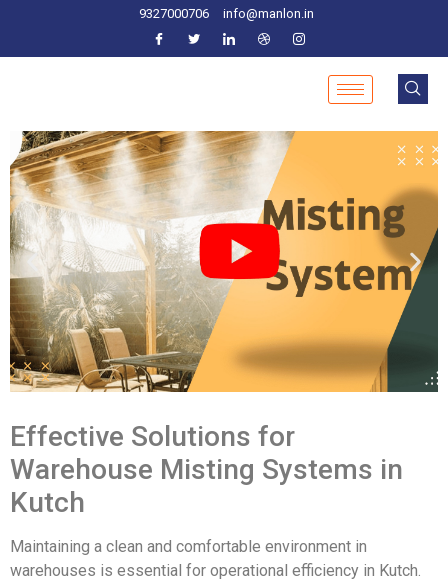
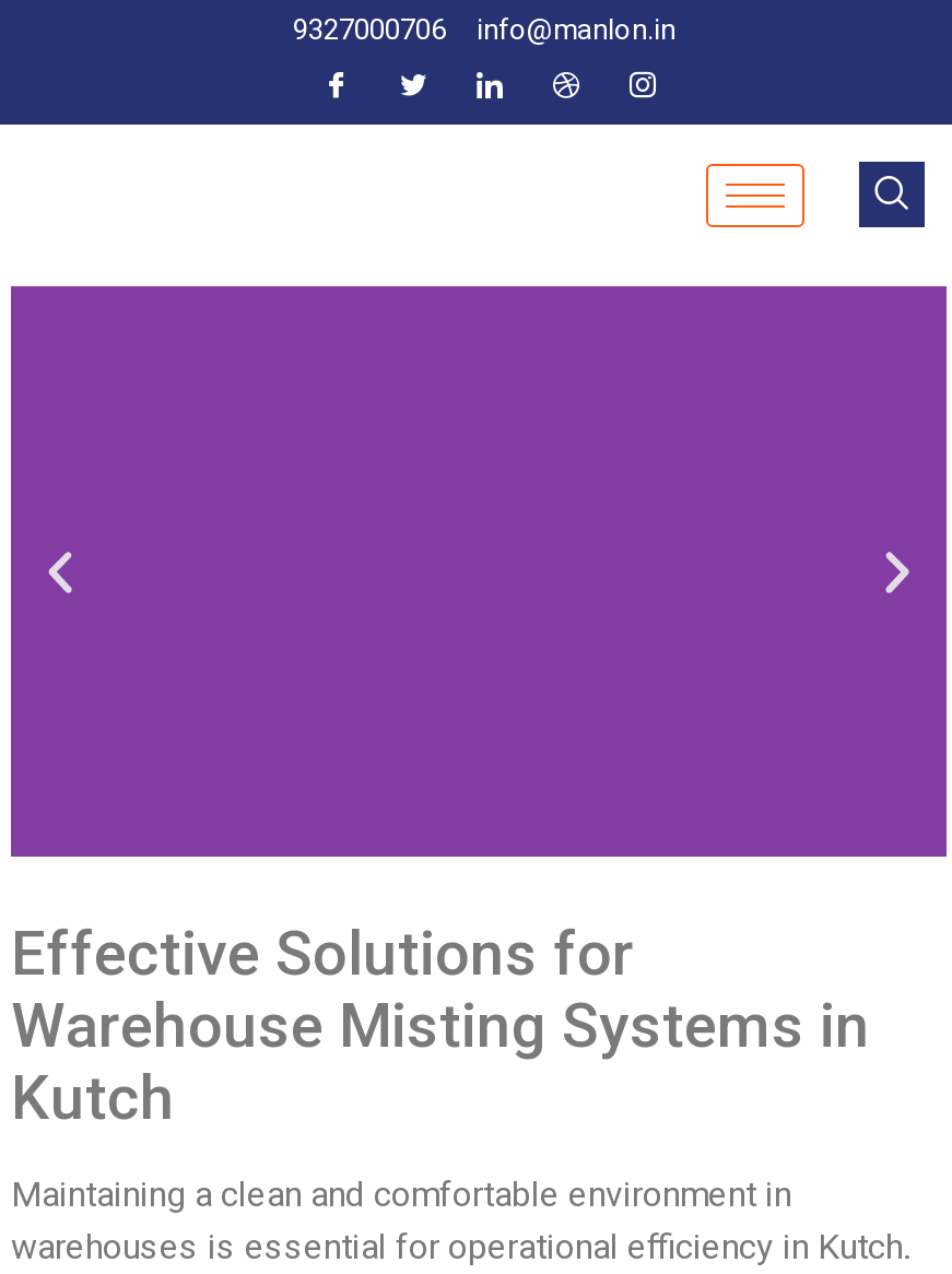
[9,130,439,393] [image] -> none

